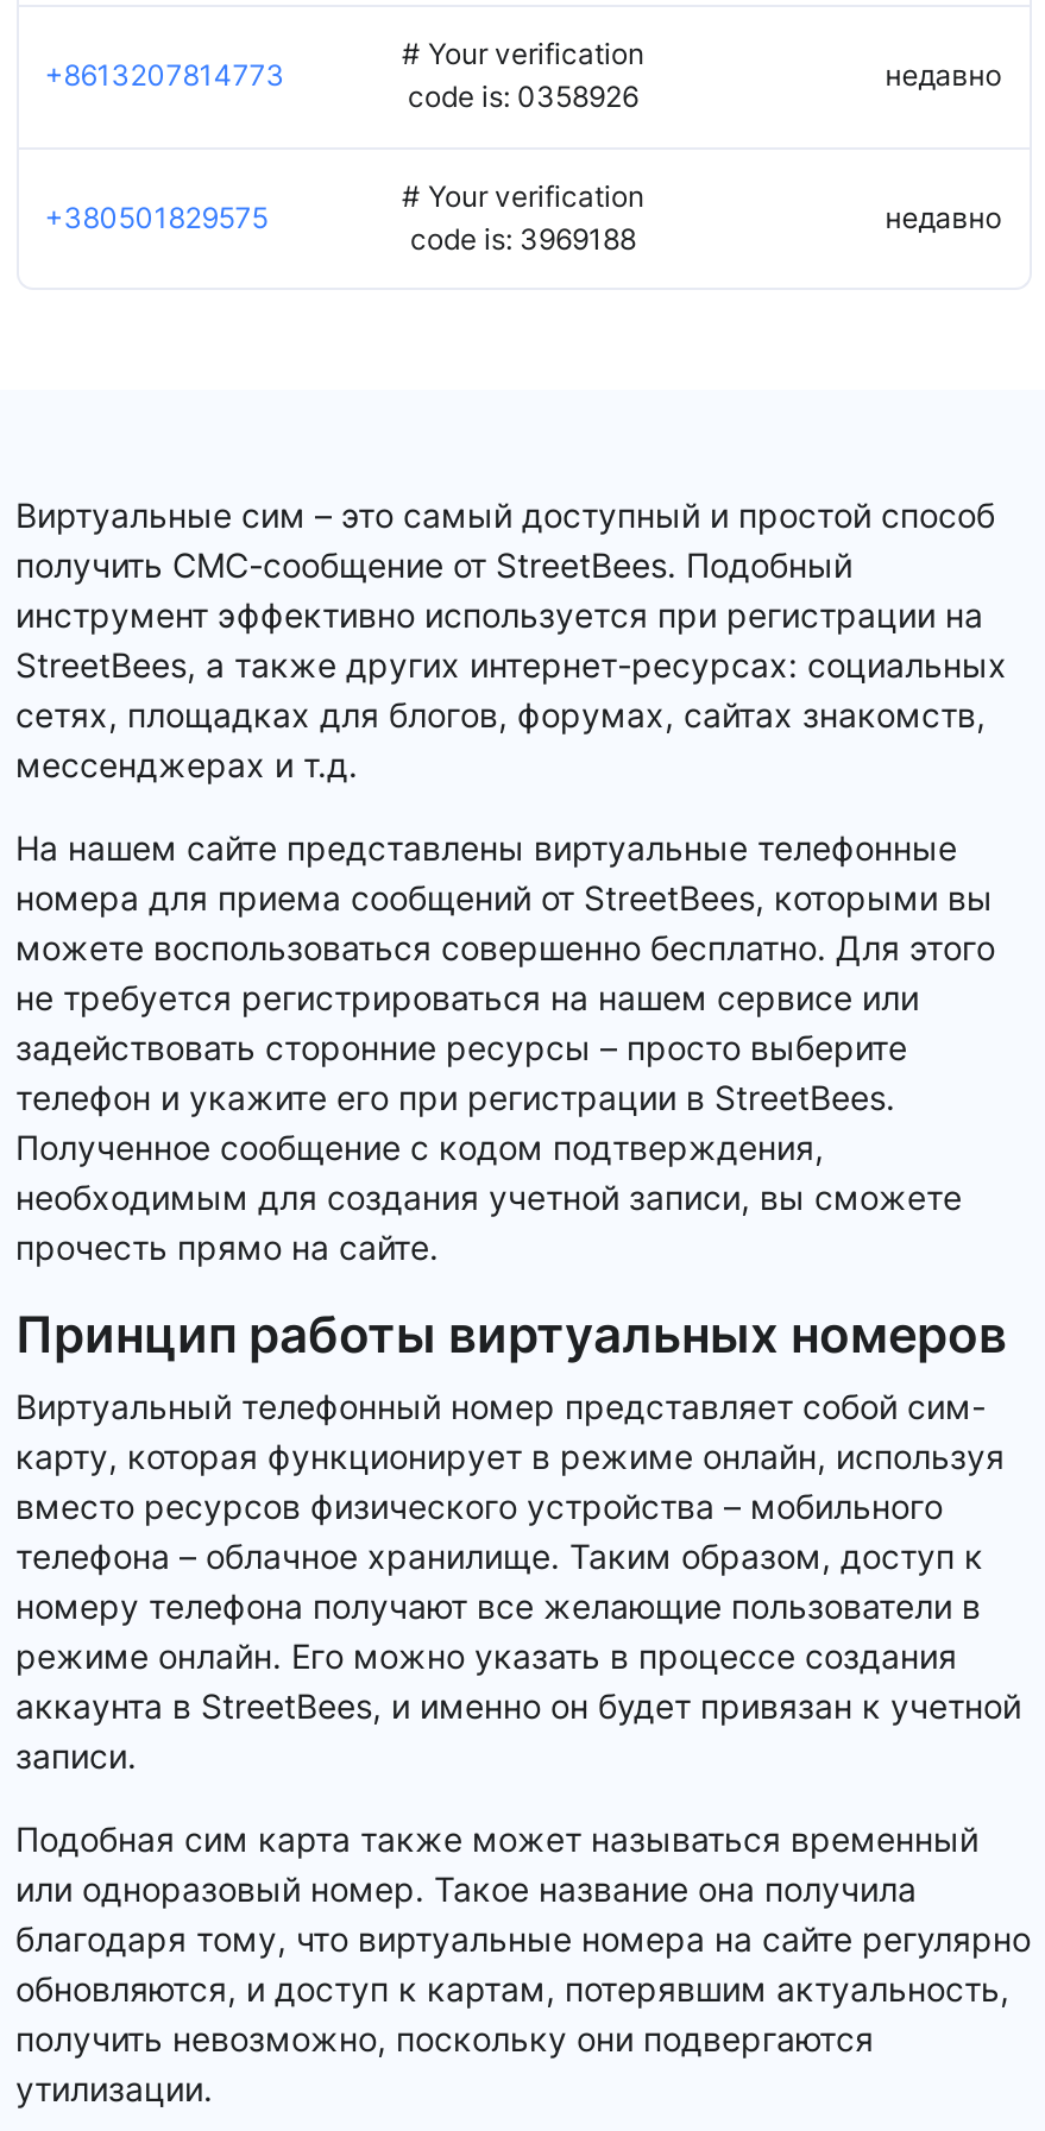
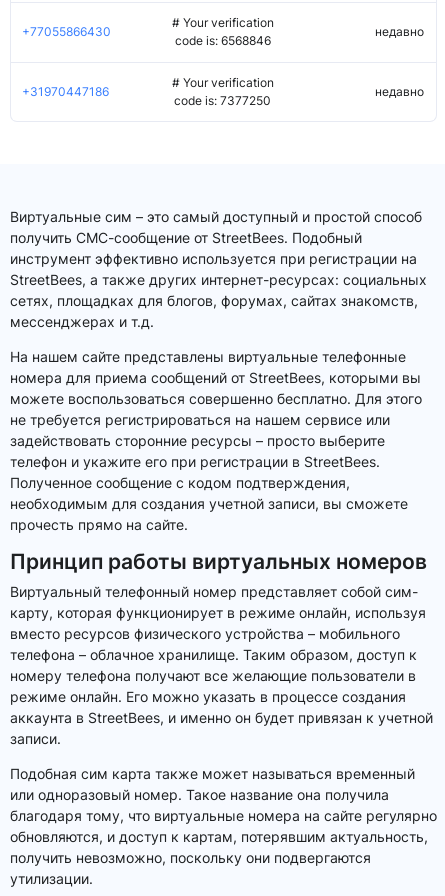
[44,58,285,93] +8613207814773 -> [22,24,111,39] +77055866430
[408,79,638,115] code is: 0358926 -> [175,33,271,48] code is: 6568846
[44,199,268,235] +380501829575 -> [22,84,109,99] +31970447186
[410,220,636,256] code is: 3969188 -> [174,93,271,108] code is: 7377250

